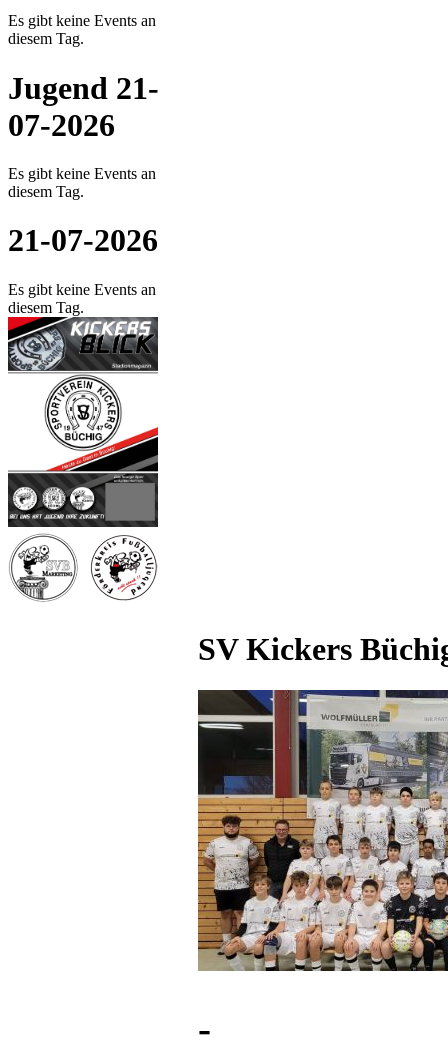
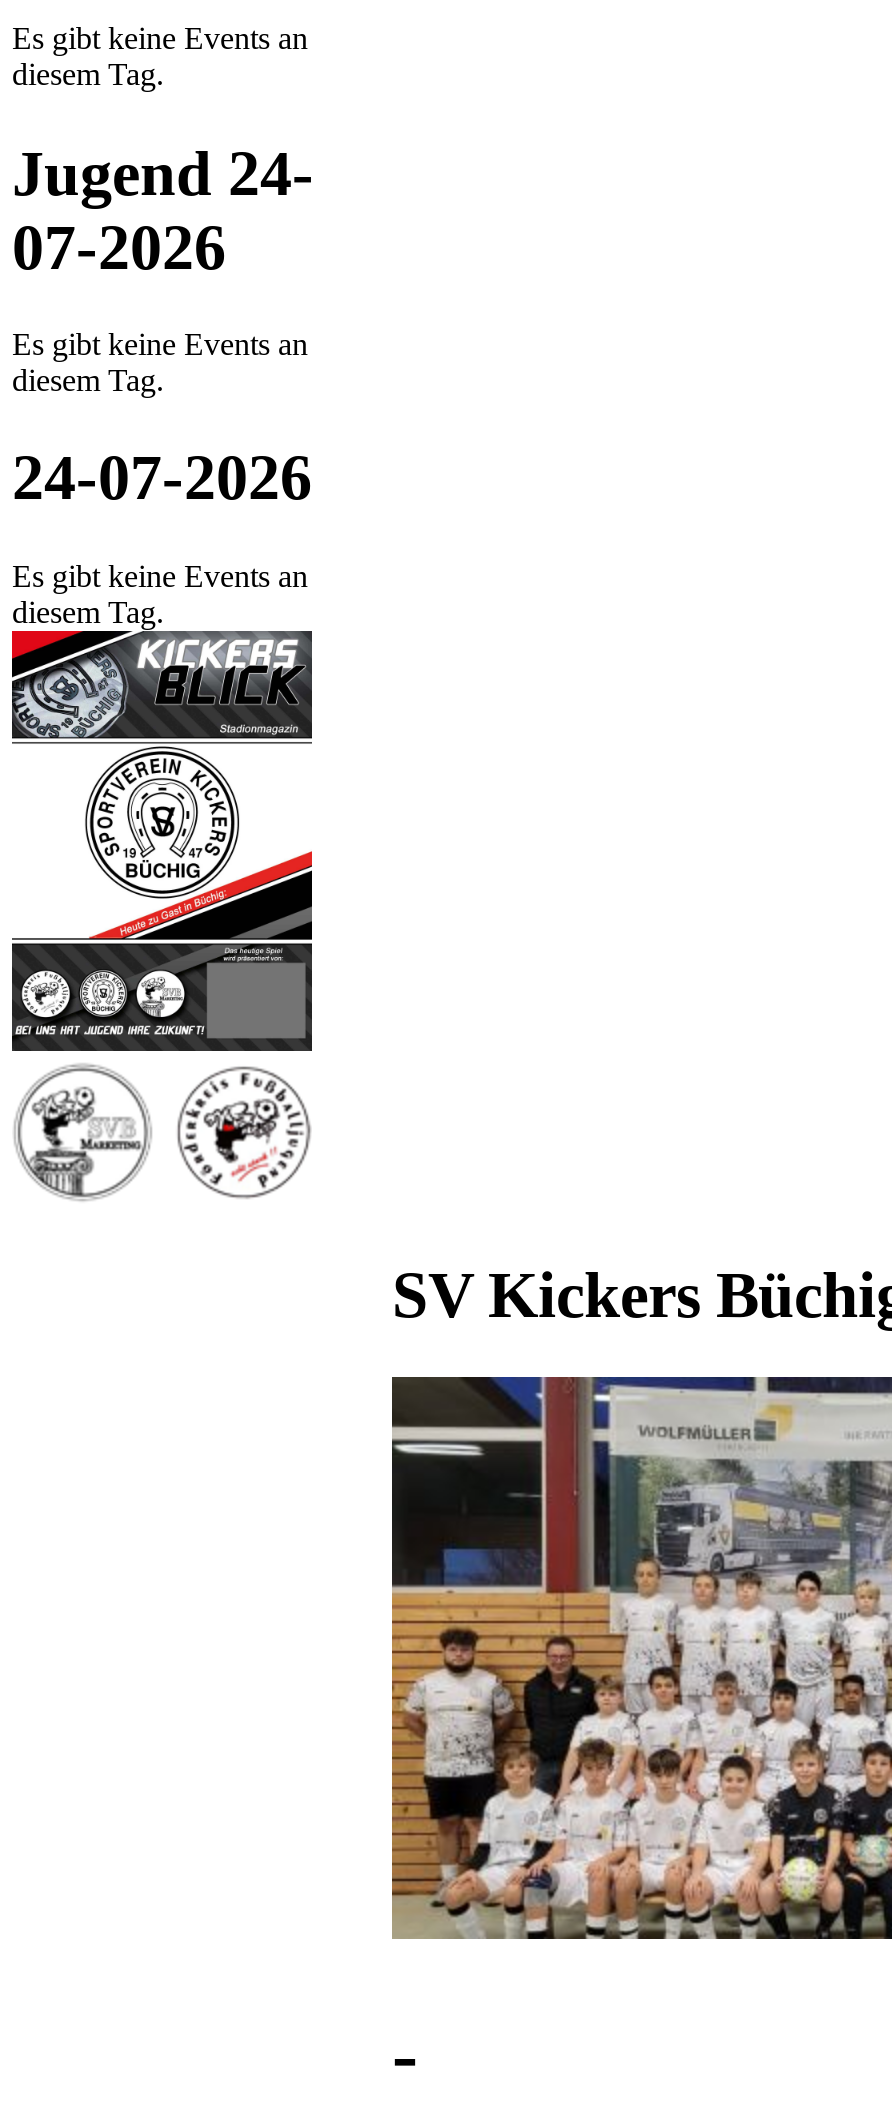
[8,69,159,105] Jugend 21- -> [12,136,314,208] Jugend 24-
[8,222,158,258] 21-07-2026 -> [12,442,312,514] 24-07-2026

